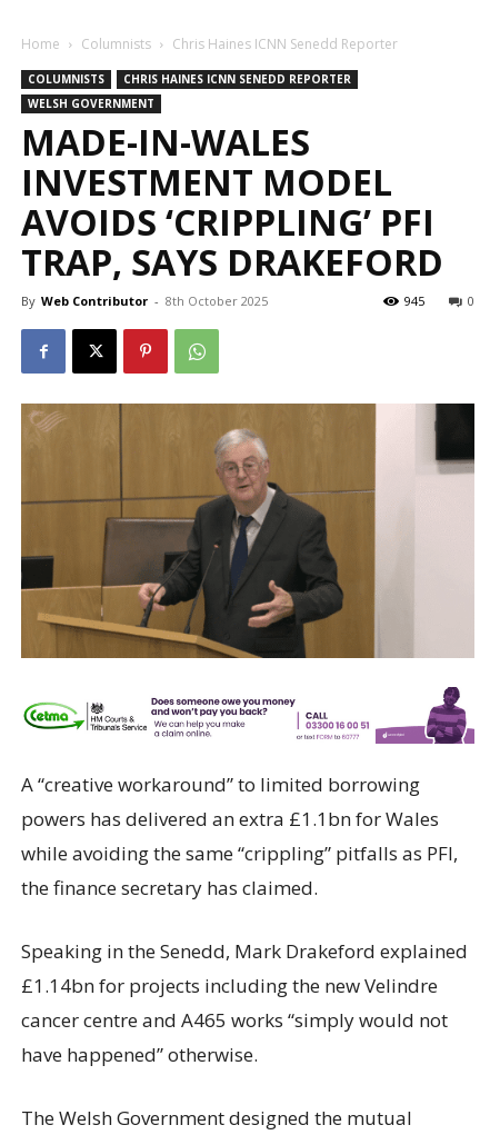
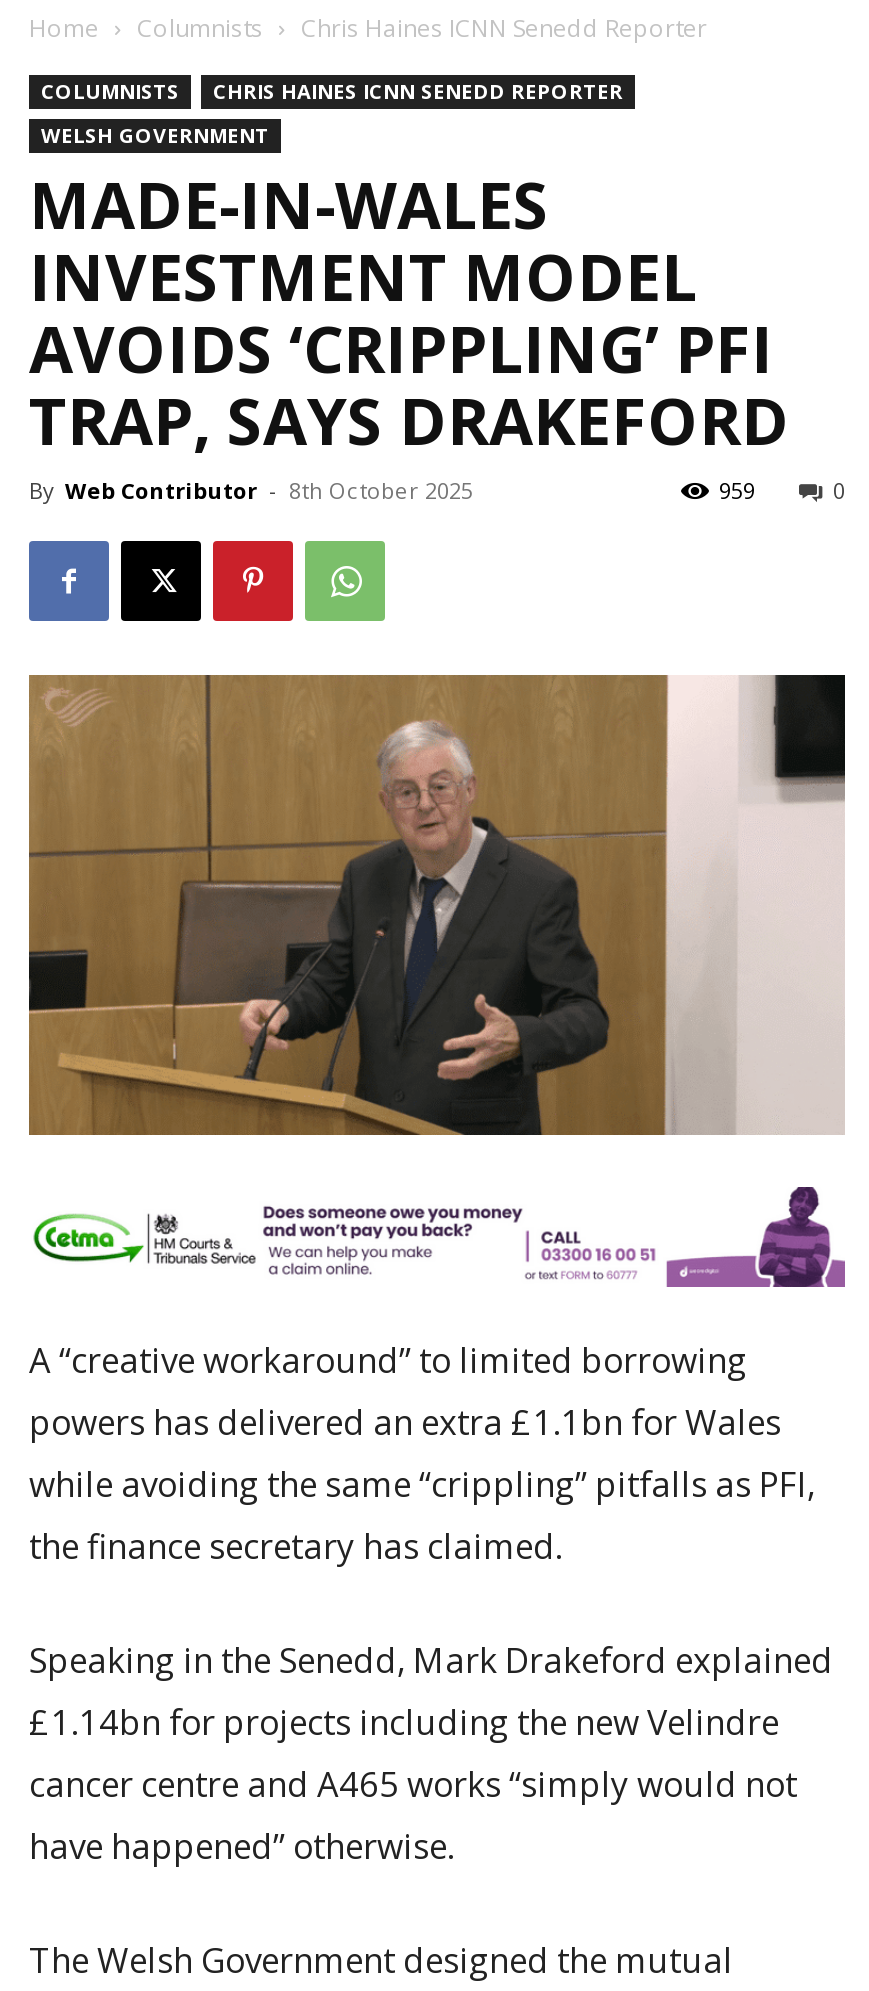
[404,292,424,309] 945 -> [719,475,755,505] 959

